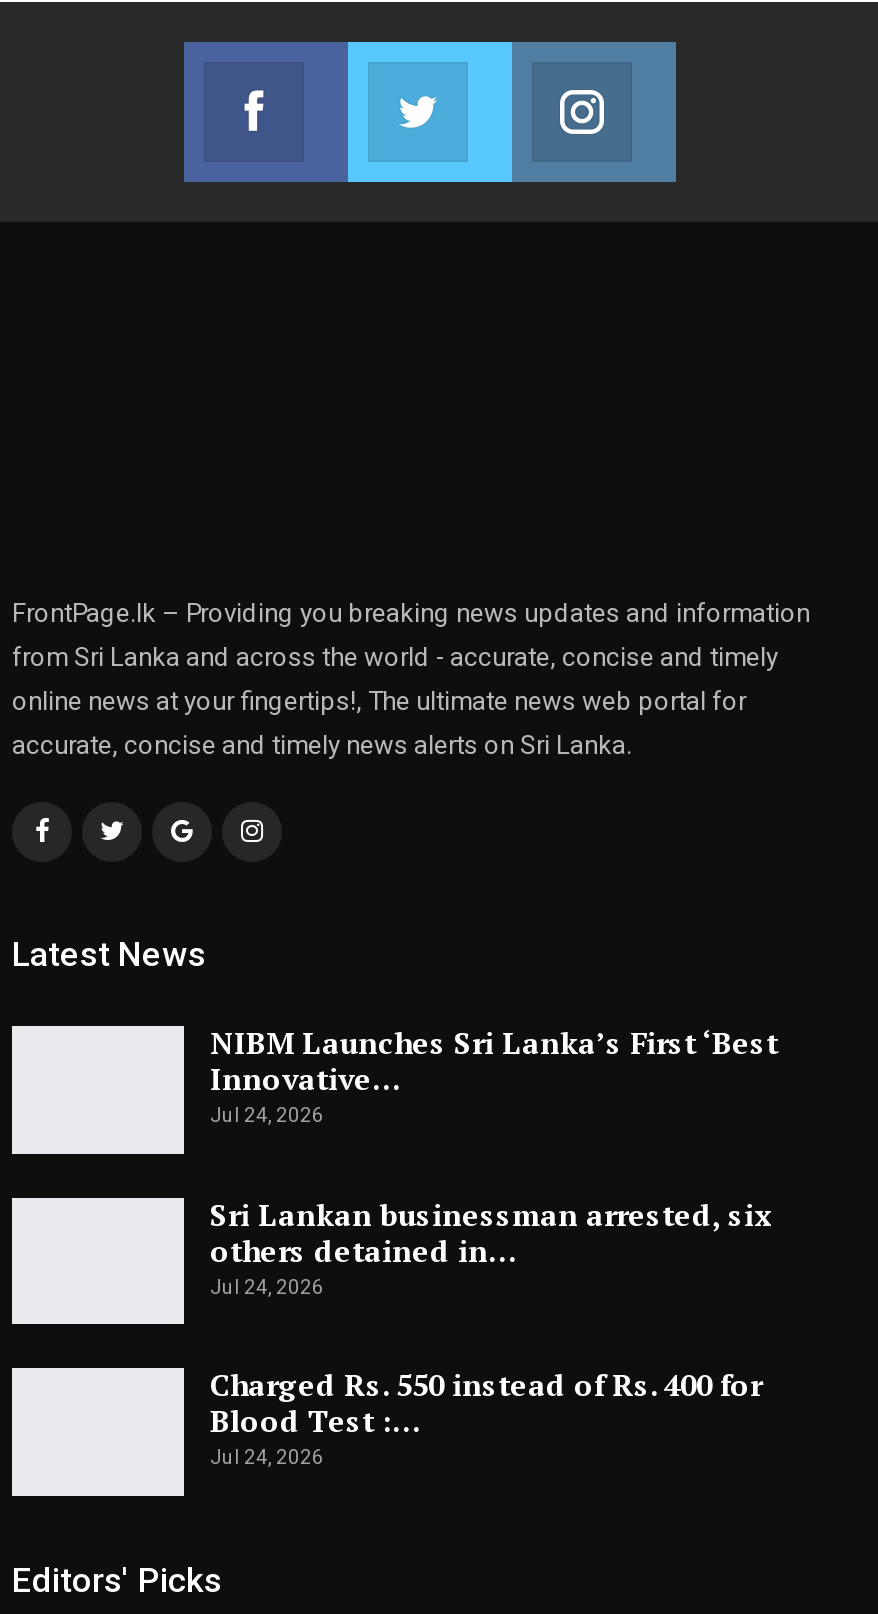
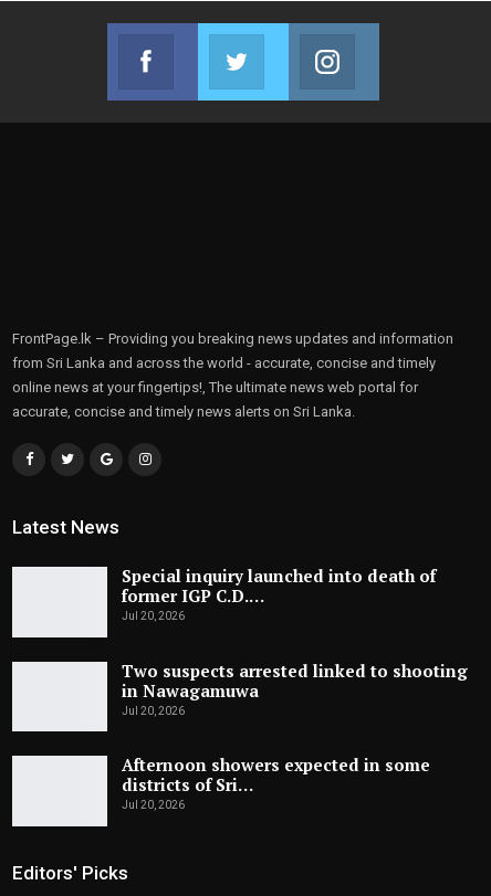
[210,1022,778,1126] NIBM Launches Sri Lanka’s First ‘Best | Innovative… | Jul 24, 2026 -> [122,565,436,622] Special inquiry launched into death of | former IGP C.D.… | Jul 20, 2026
[210,1194,770,1298] Sri Lankan businessman arrested, six | others detained in… | Jul 24, 2026 -> [122,659,468,717] Two suspects arrested linked to shooting | in Nawagamuwa | Jul 20, 2026
[210,1365,762,1469] Charged Rs. 550 instead of Rs. 400 for | Blood Test :… | Jul 24, 2026 -> [122,754,430,811] Afternoon showers expected in some | districts of Sri… | Jul 20, 2026

